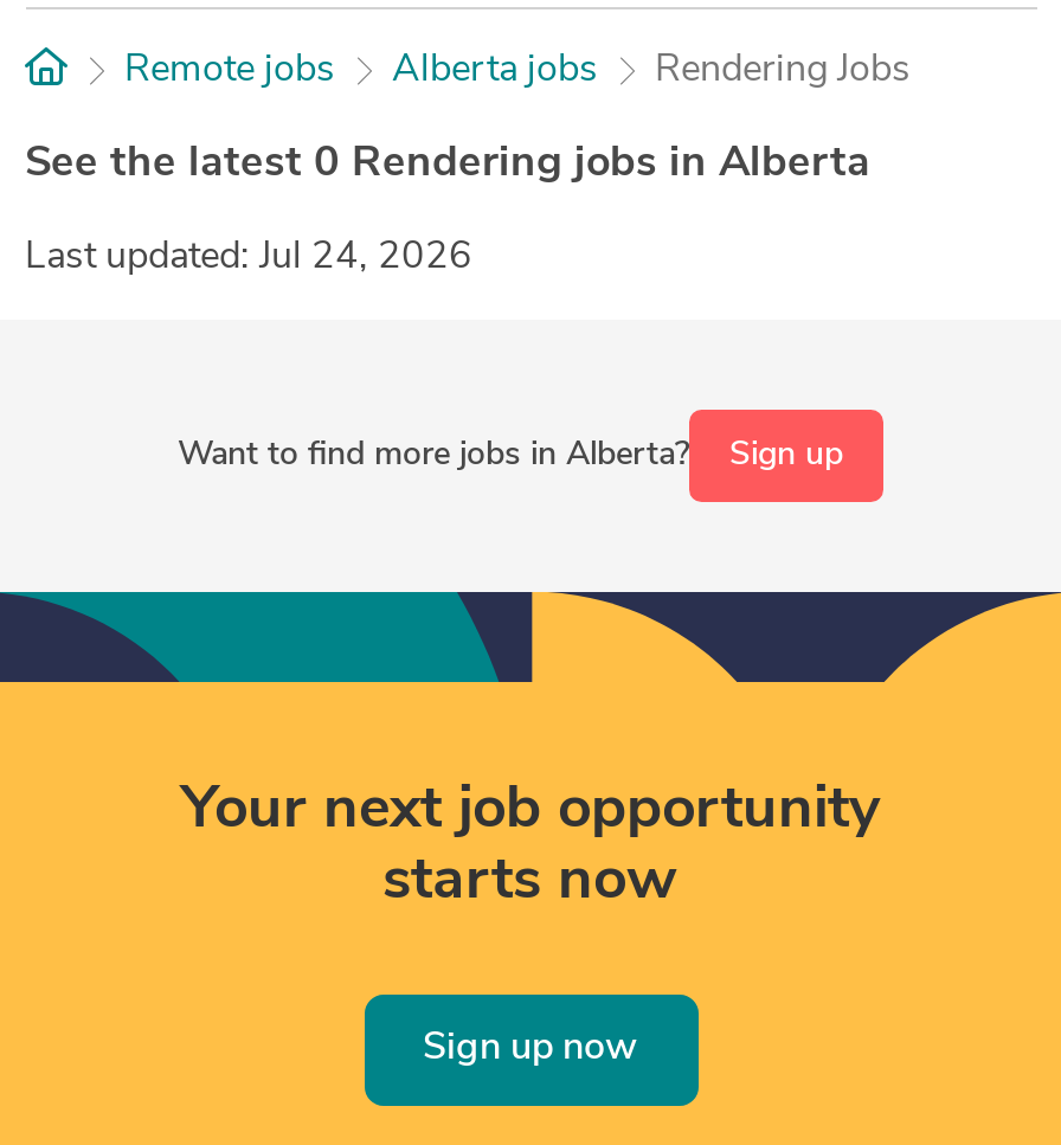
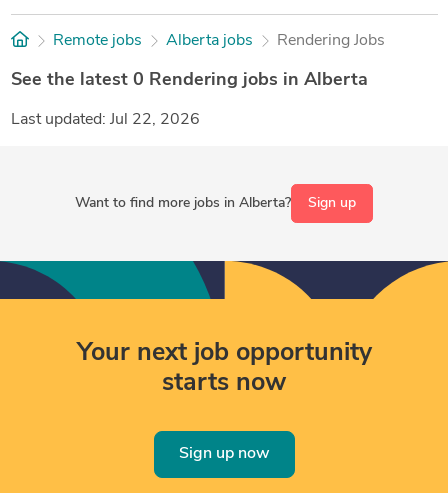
[25,240,472,278] Last updated: Jul 24, 2026 -> [10,112,199,128] Last updated: Jul 22, 2026

